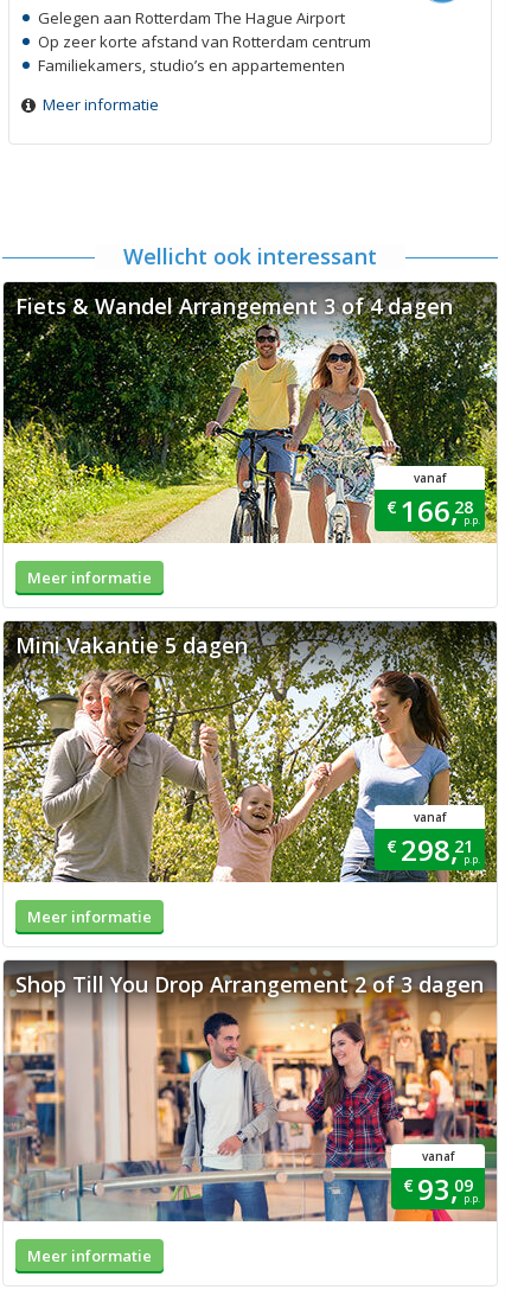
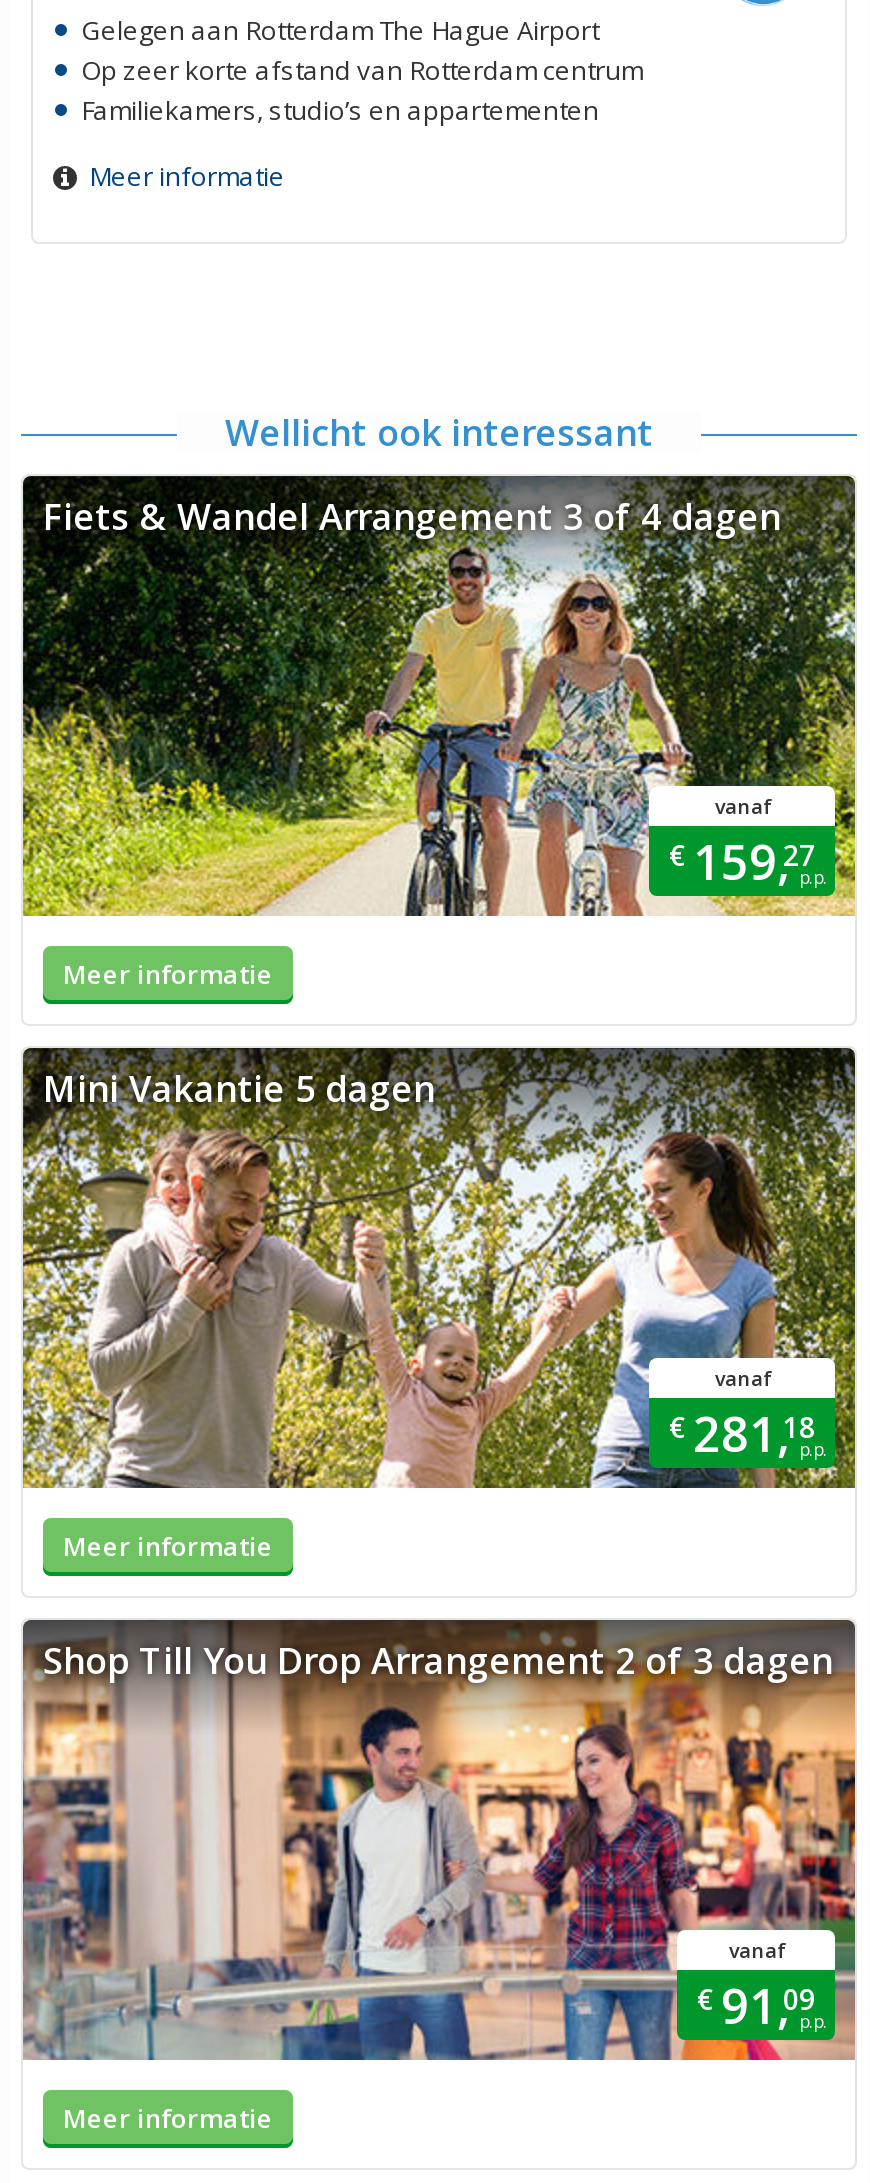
[386,491,459,530] € 166, -> [669,828,791,894] € 159,
[454,496,473,518] 28 -> [783,836,815,874] 27
[386,830,459,869] € 298, -> [669,1400,791,1466] € 281,
[454,835,473,858] 21 -> [783,1408,815,1446] 18
[403,1169,480,1208] € 93, 09 p.p. -> [697,1972,827,2038] € 91, 09 p.p.

